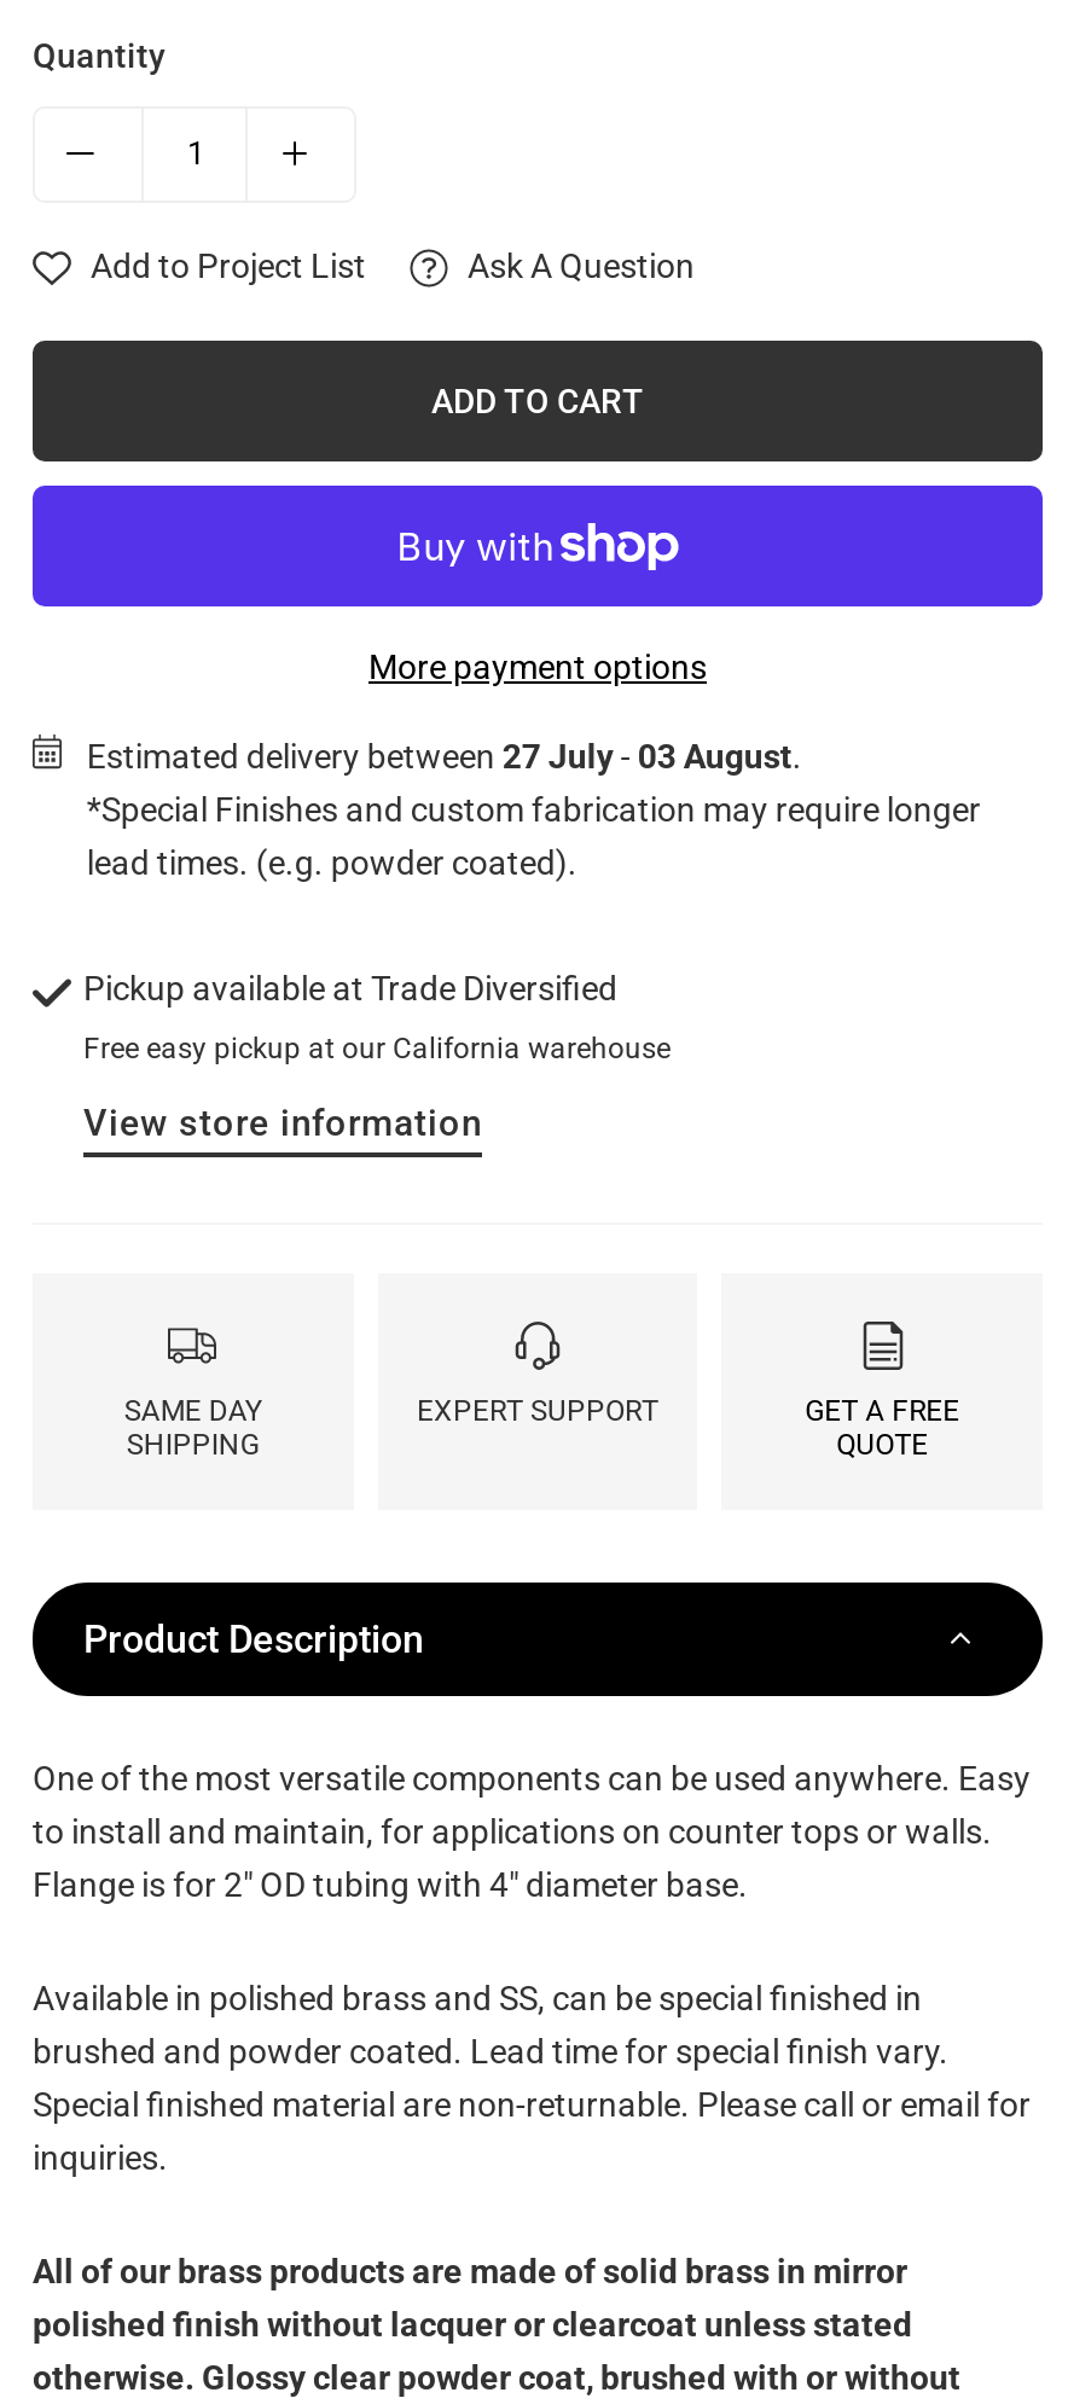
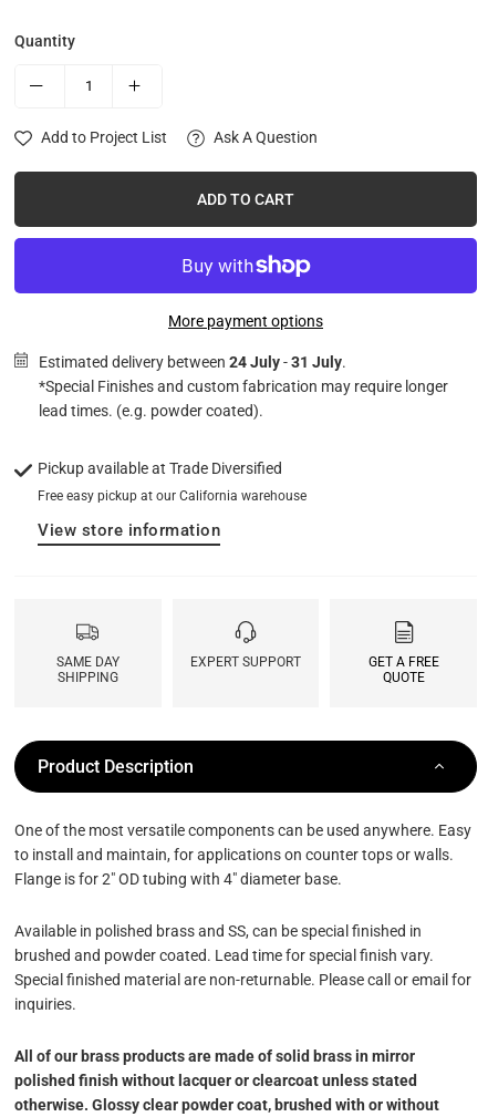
[87,737,802,775] Estimated delivery between 27 July - 03 August. -> [39,353,347,371] Estimated delivery between 24 July - 31 July.

